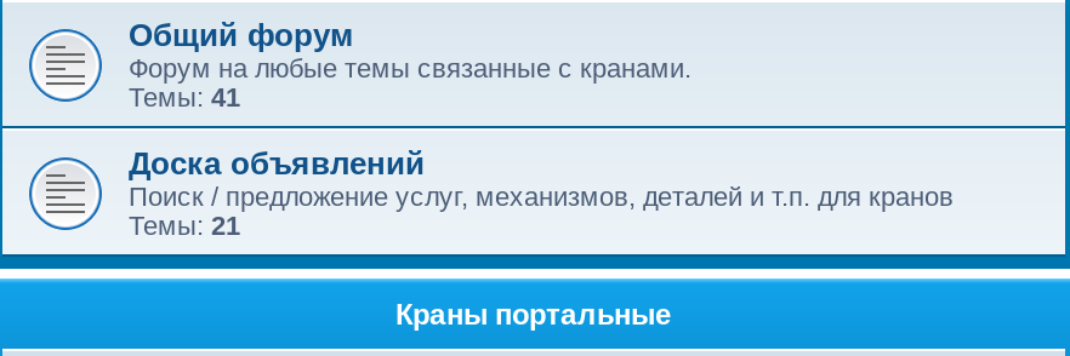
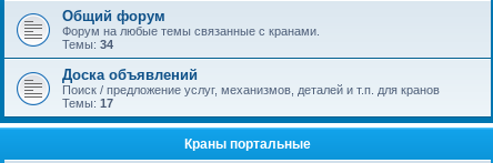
[129,82,240,111] Темы: 41 -> [62,38,113,51] Темы: 34
[129,211,240,240] Темы: 21 -> [62,96,113,110] Темы: 17

